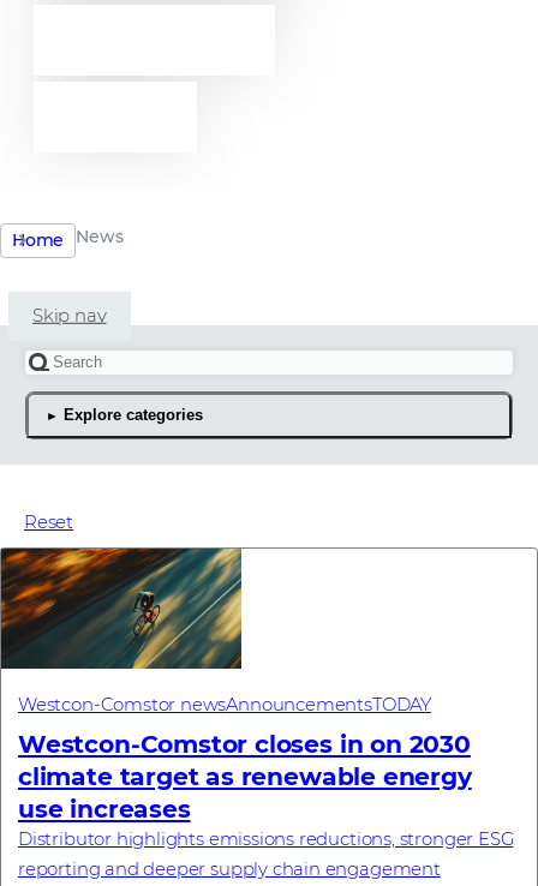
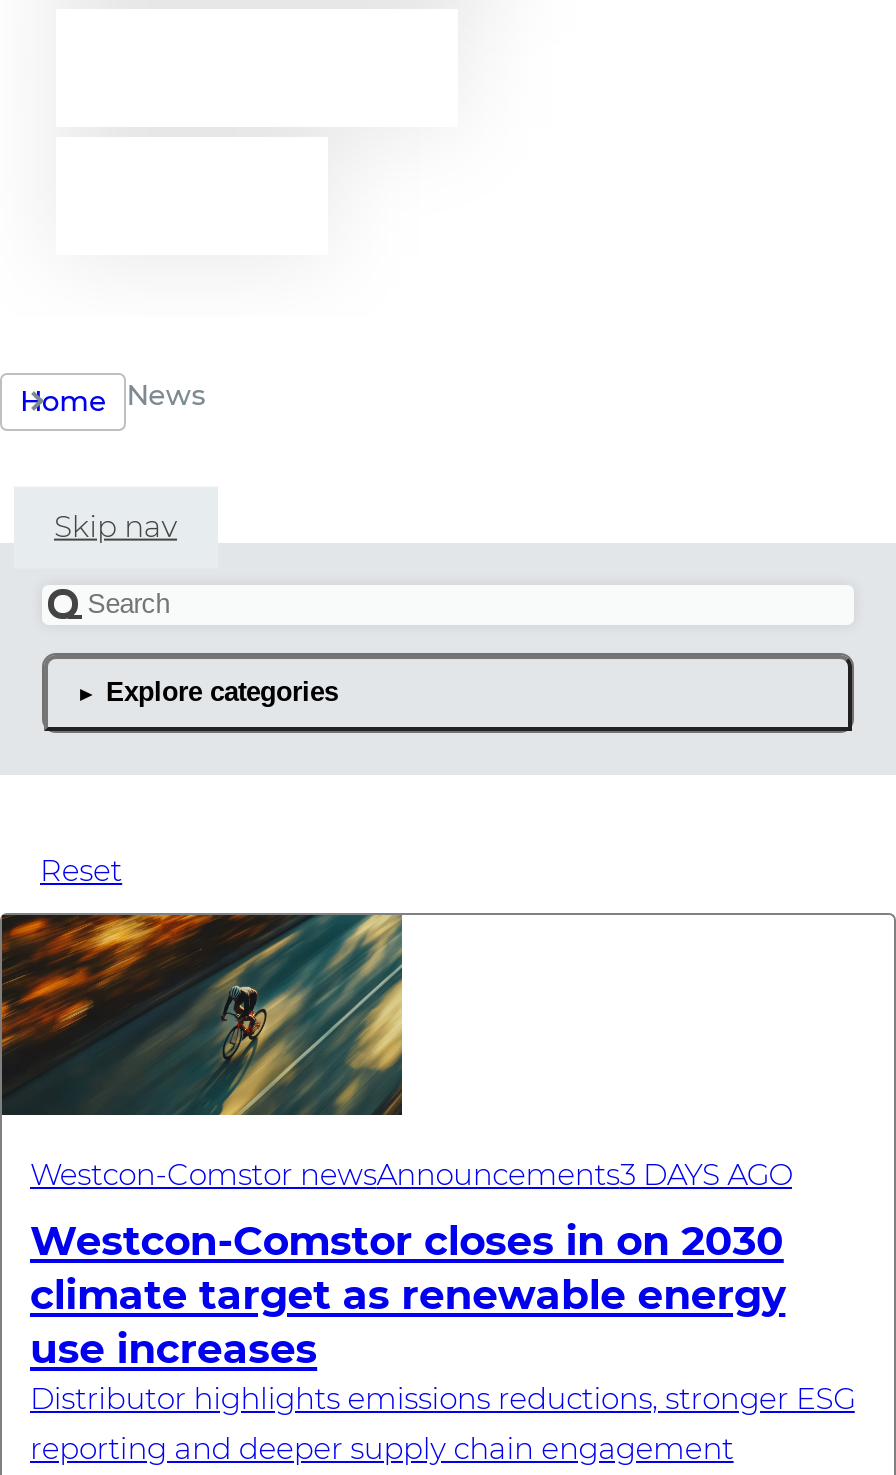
[18,694,431,715] Westcon-Comstor newsAnnouncementsTODAY -> [30,1157,792,1193] Westcon-Comstor newsAnnouncements3 DAYS AGO

